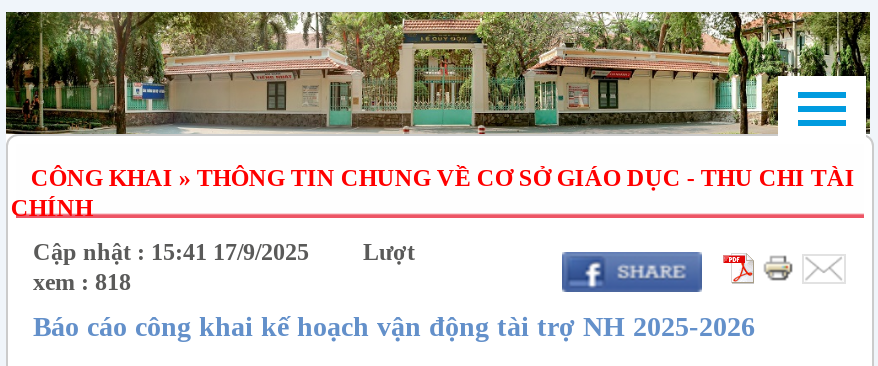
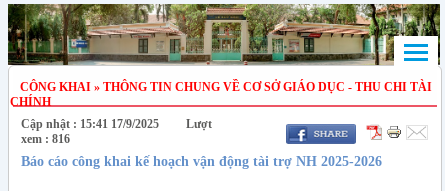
[33,269,131,297] xem : 818 -> [21,132,70,146] xem : 816

